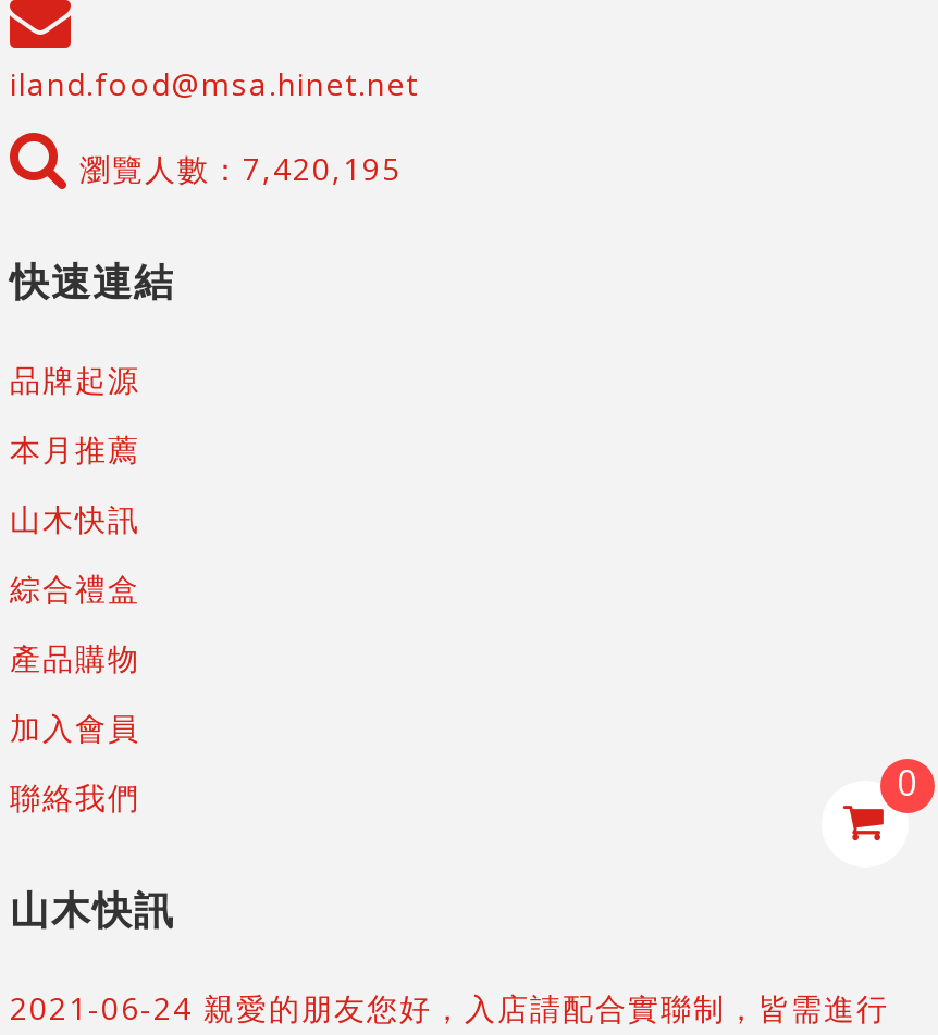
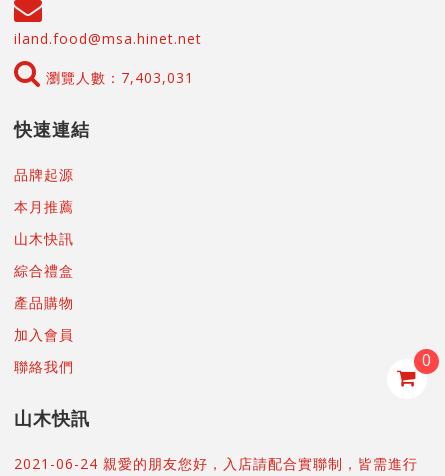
[69,148,402,189] 瀏覽人數：7,420,195 -> [41,68,194,87] 瀏覽人數：7,403,031

